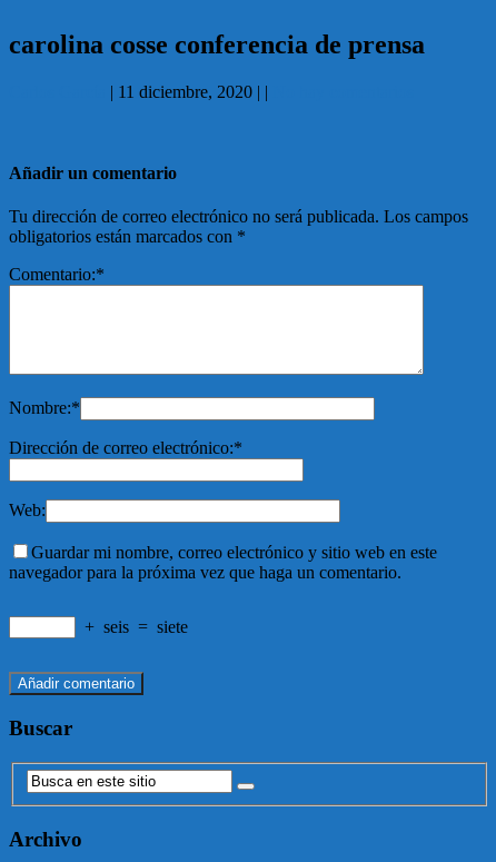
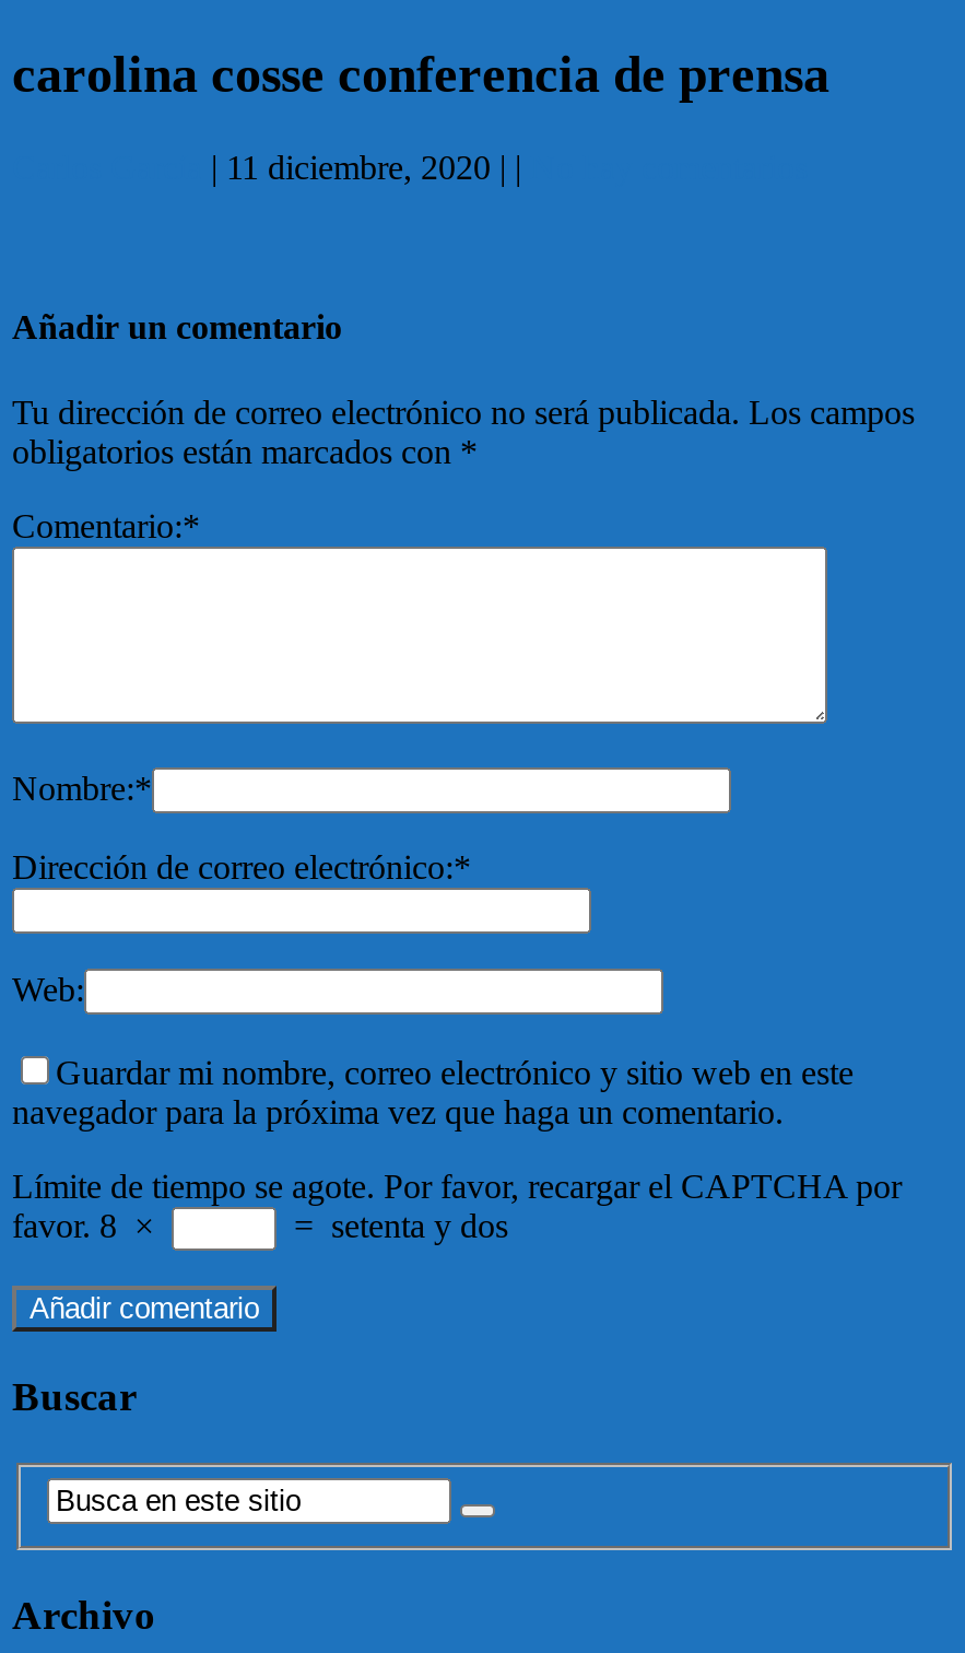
[80,618,188,636] + seis = siete -> [12,1168,902,1245] Límite de tiempo se agote. Por favor, recargar el CAPTCHA por | favor. 8 × | = setenta y dos

